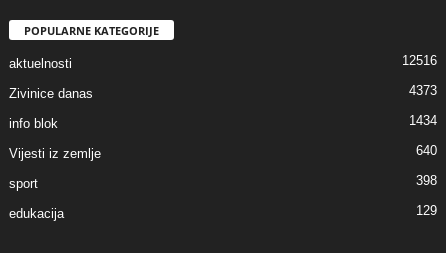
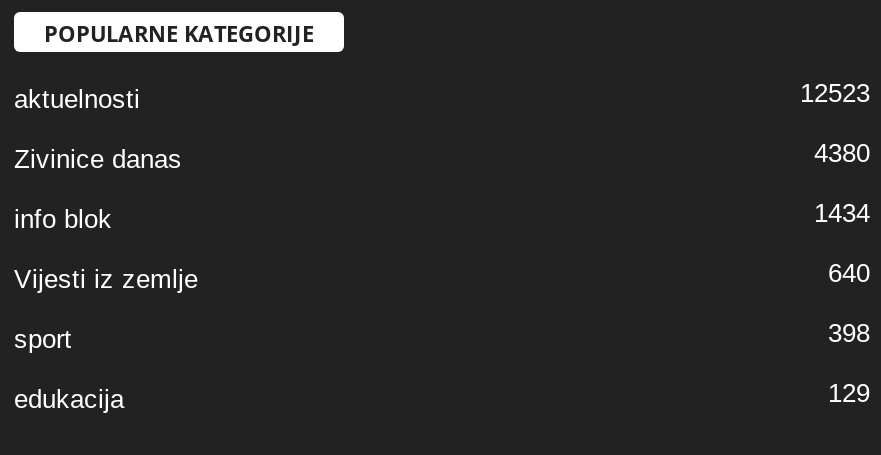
[402,53,437,68] 12516 -> [800,79,870,109] 12523
[409,83,437,98] 4373 -> [814,139,870,169] 4380

